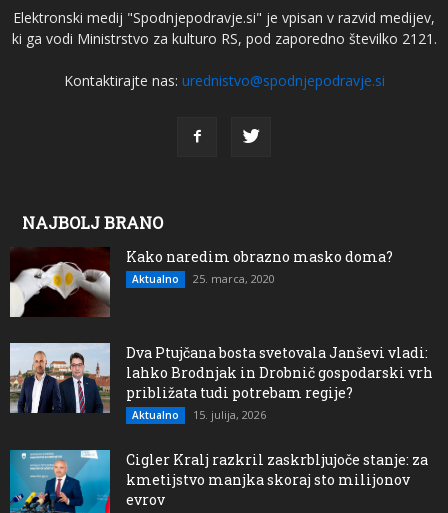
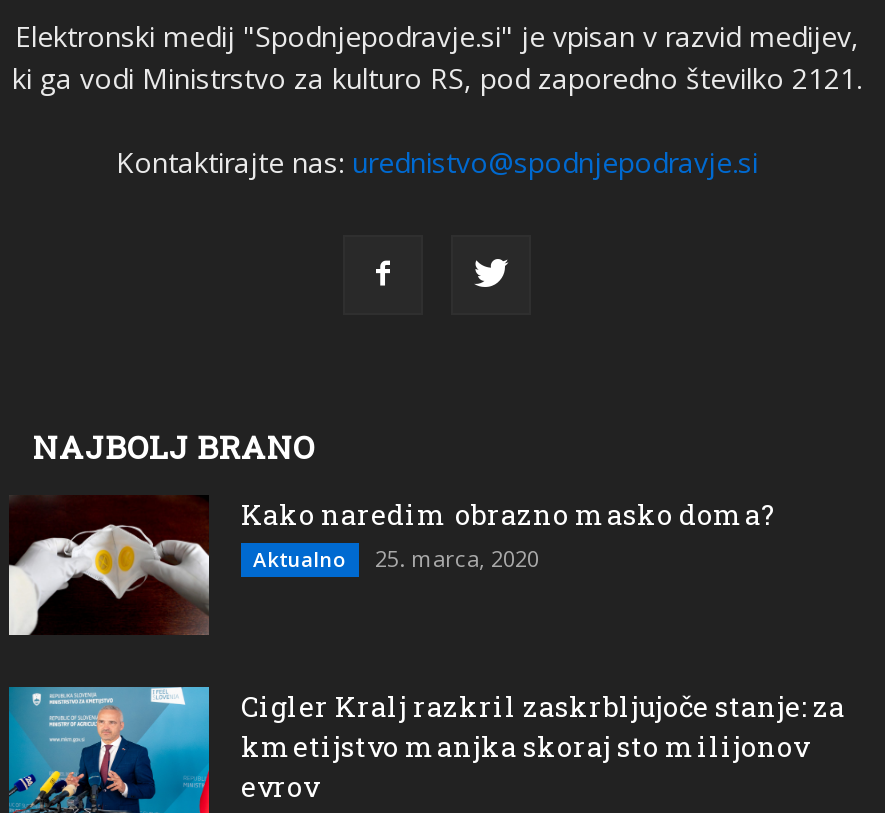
[9,342,433,424] [image] | Dva Ptujčana bosta svetovala Janševi vladi: | lahko Brodnjak in Drobnič gospodarski vrh | približata tudi potrebam regije? | Aktualno | 15. julija, 2026 -> none

